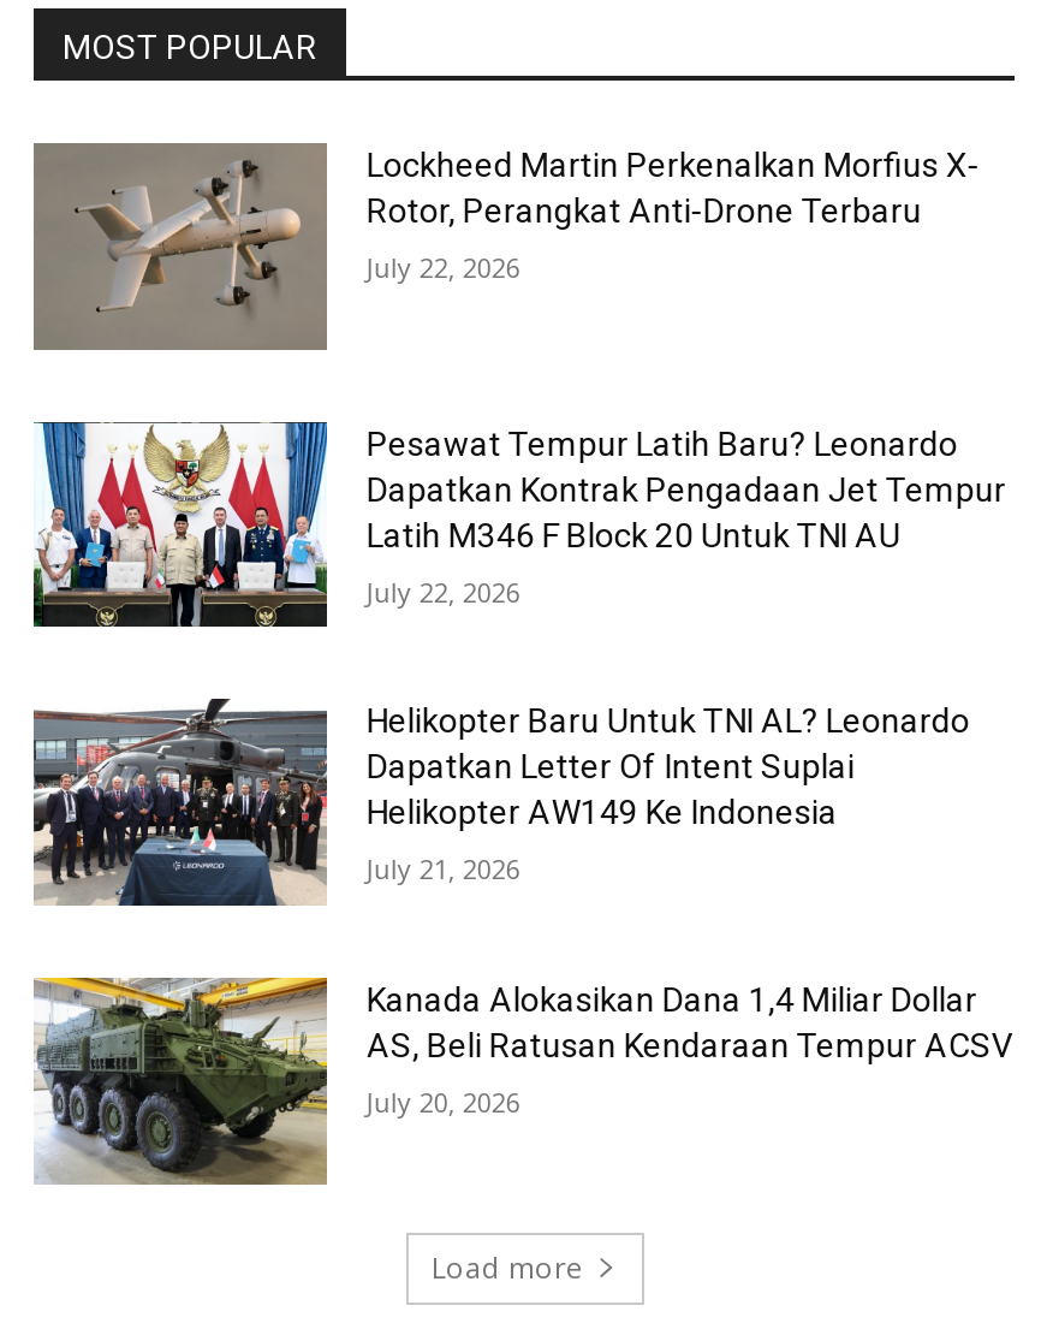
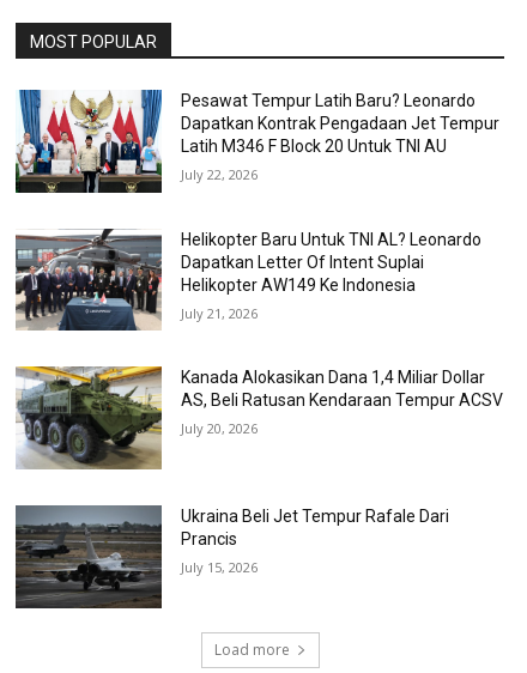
[31,141,979,352] [image] | Lockheed Martin Perkenalkan Morfius X- | Rotor, Perangkat Anti-Drone Terbaru | July 22, 2026 -> none
moved [29,420,1013,1120] -> [13,89,504,438]: [image] | Pesawat Tempur Latih Baru? Leonardo | Dapatkan Kontrak Pengadaan Jet Tempur | ... | AS, Beli Ratusan Kendaraan Tempur ACSV | July 20, 2026
none -> [14,504,450,610] [image] | Ukraina Beli Jet Tempur Rafale Dari | Prancis | July 15, 2026

